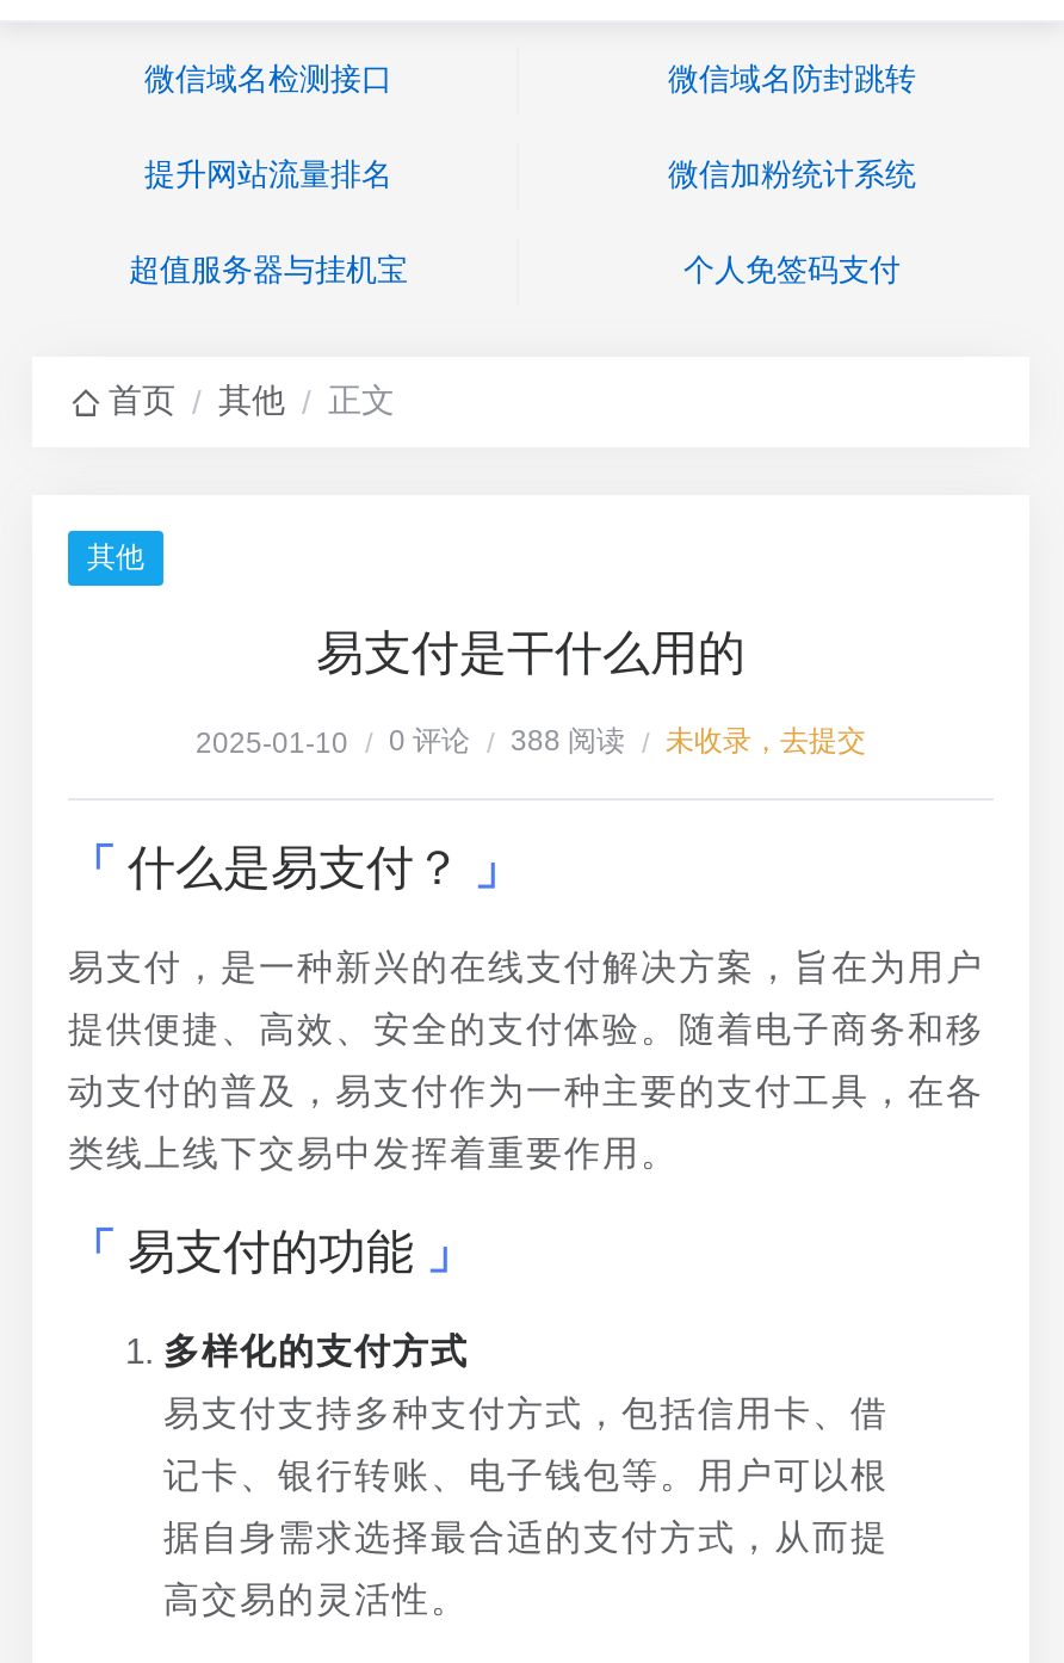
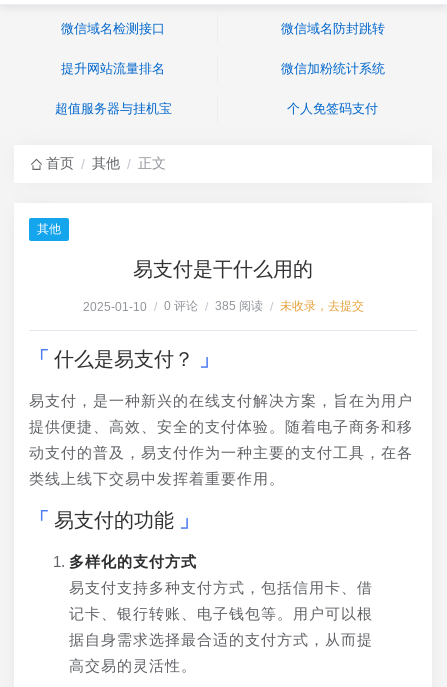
[196,724,866,759] 2025-01-10 / 0 评论 / 388 阅读 / 未收录，去提交 -> [82,299,363,313] 2025-01-10 / 0 评论 / 385 阅读 / 未收录，去提交

